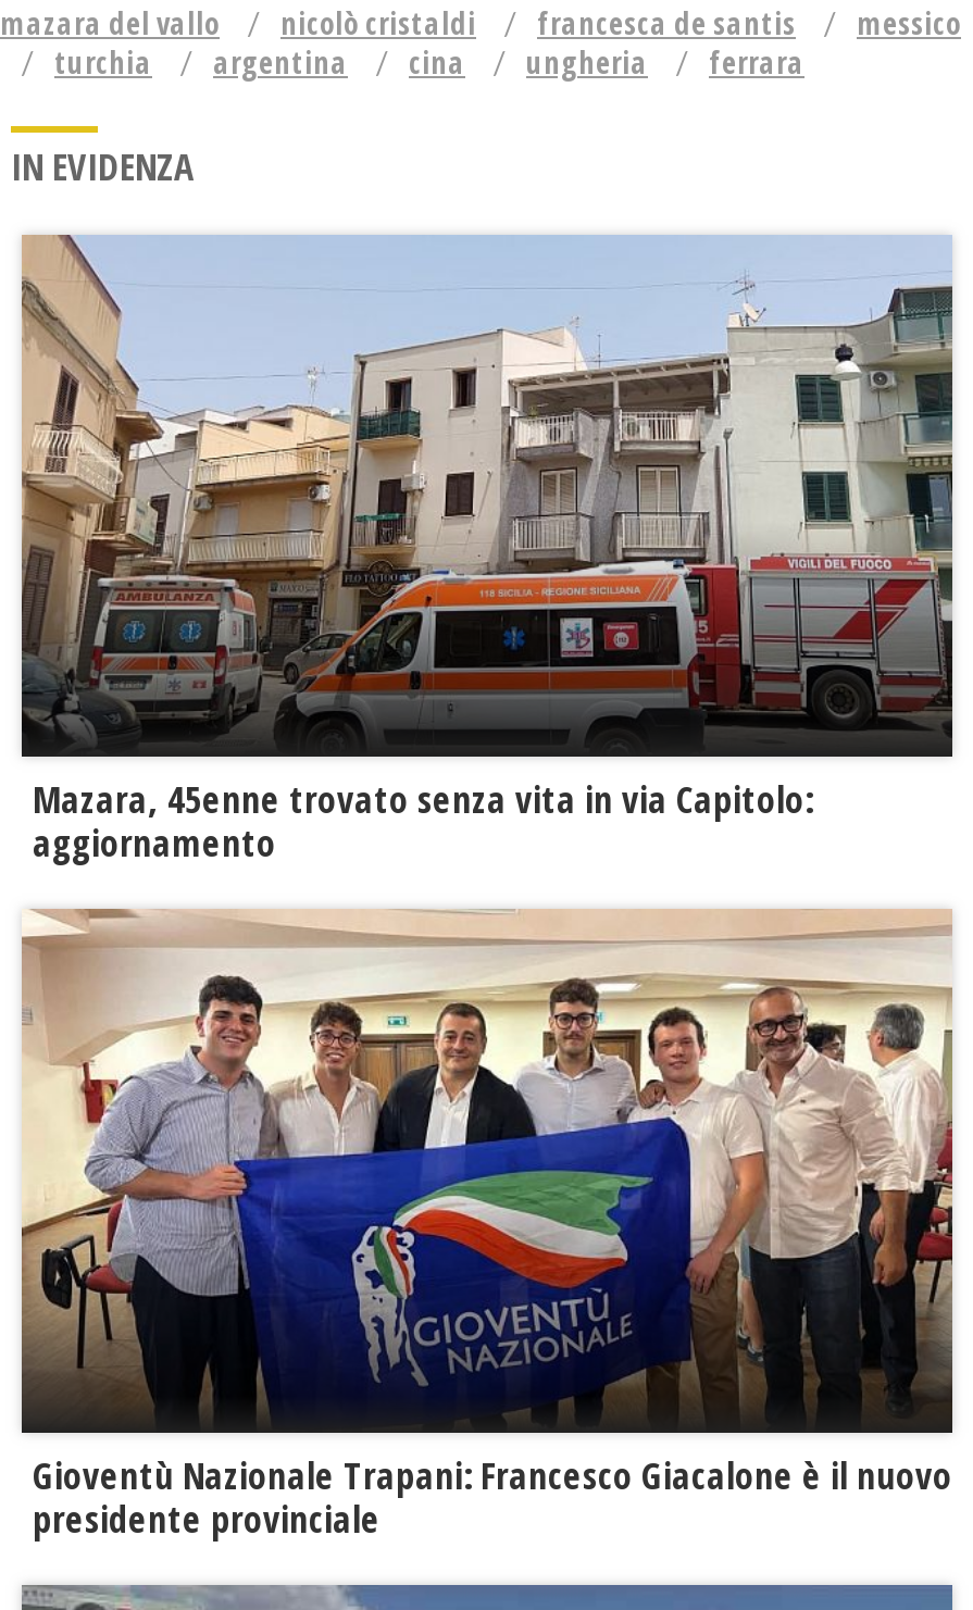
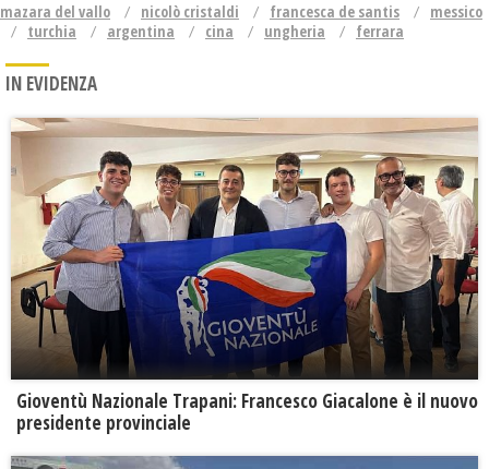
[20,235,955,868] [image] | Mazara, 45enne trovato senza vita in via Capitolo: | aggiornamento -> none

